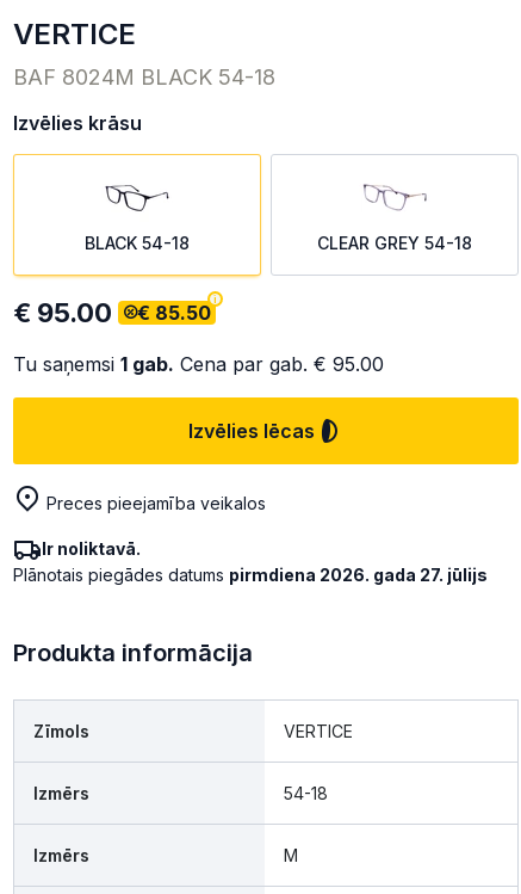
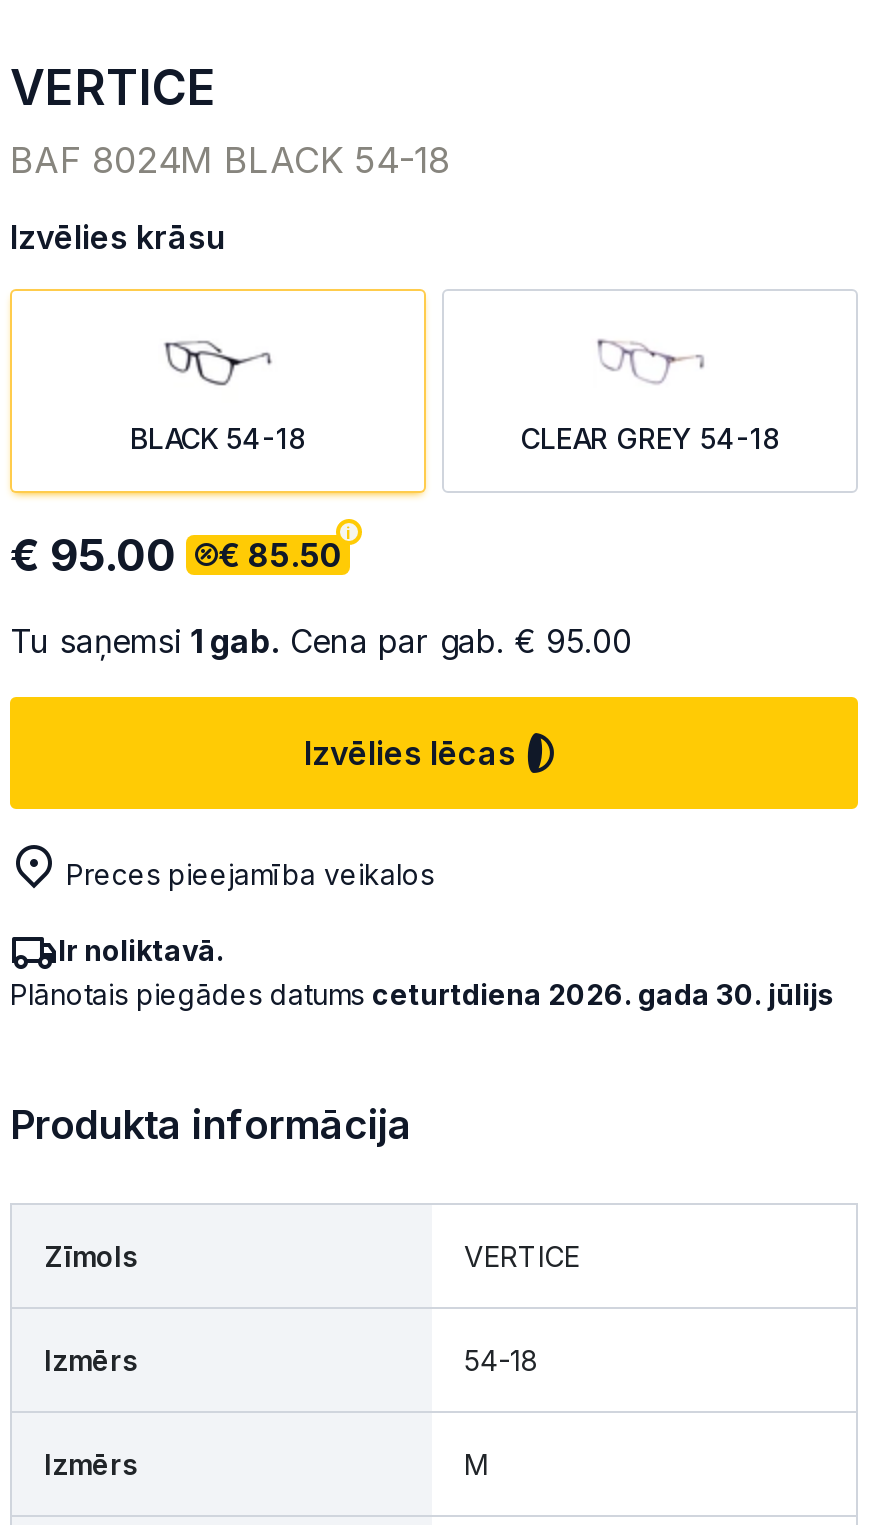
[13,565,488,585] Plānotais piegādes datums pirmdiena 2026. gada 27. jūlijs -> [10,978,836,1012] Plānotais piegādes datums ceturtdiena 2026. gada 30. jūlijs

